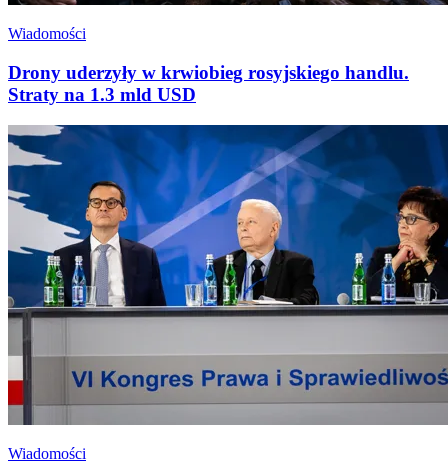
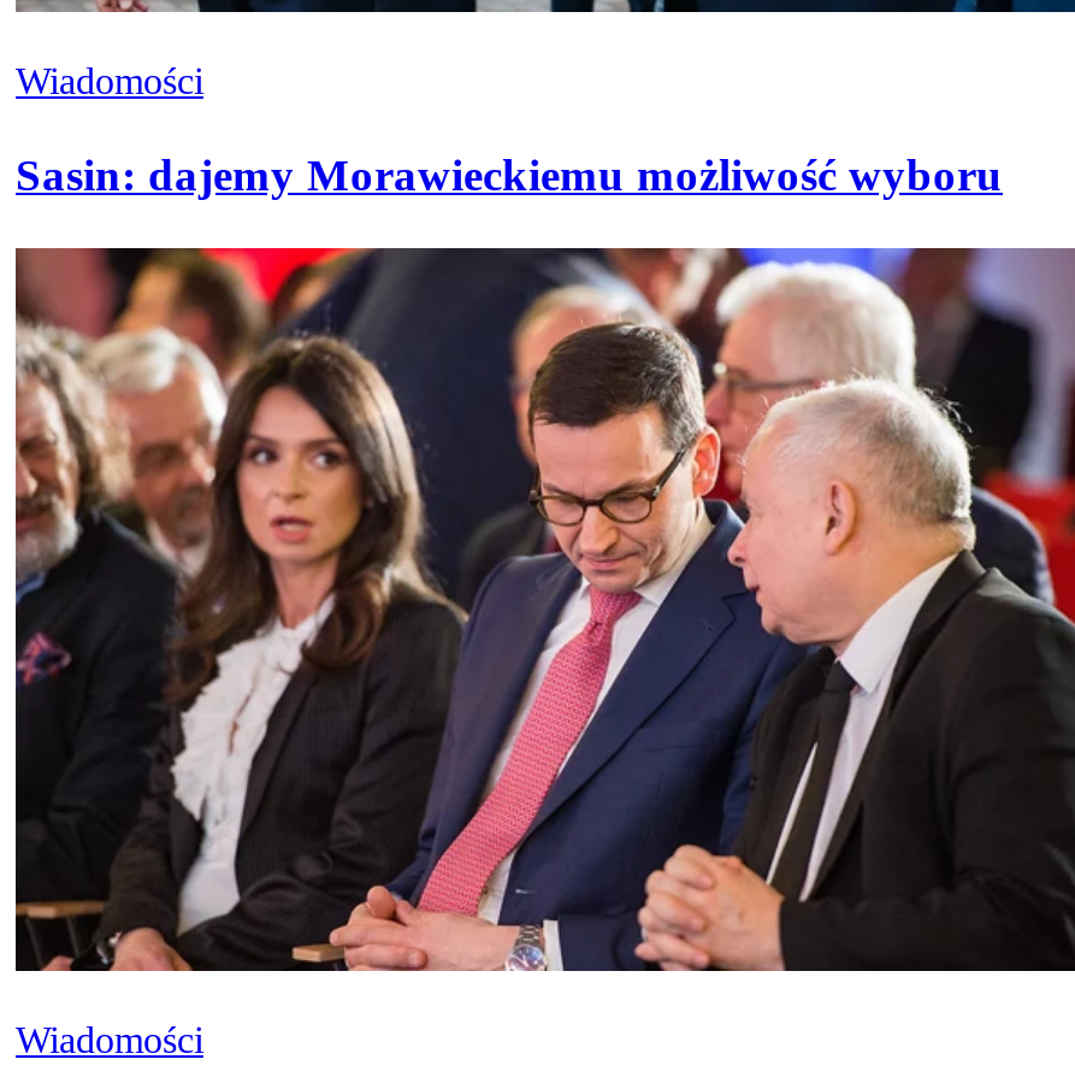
[8,62,409,105] Drony uderzyły w krwiobieg rosyjskiego handlu. | Straty na 1.3 mld USD -> [16,149,1003,200] Sasin: dajemy Morawieckiemu możliwość wyboru
[7,124,445,426] [image] -> [13,246,1068,973] [image]

